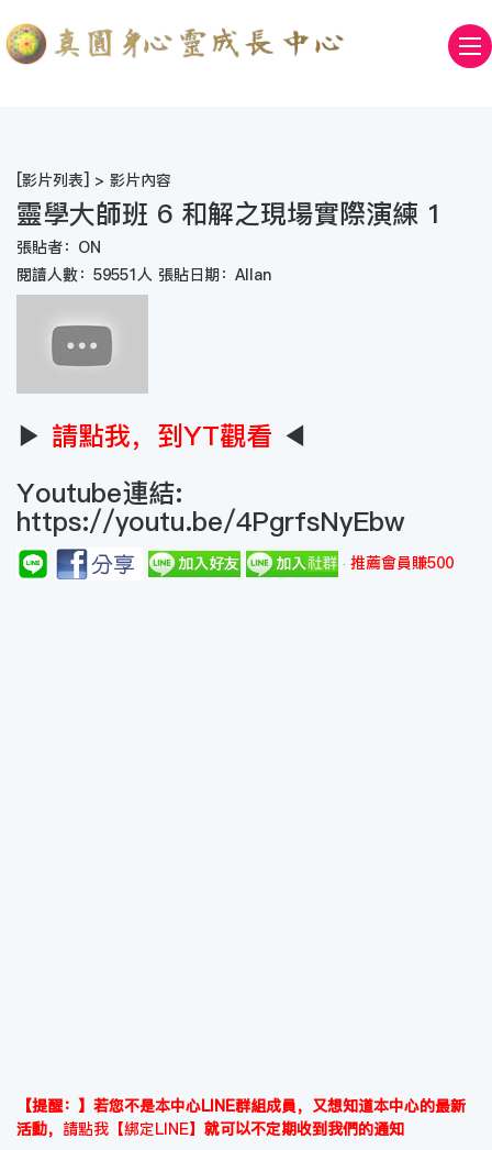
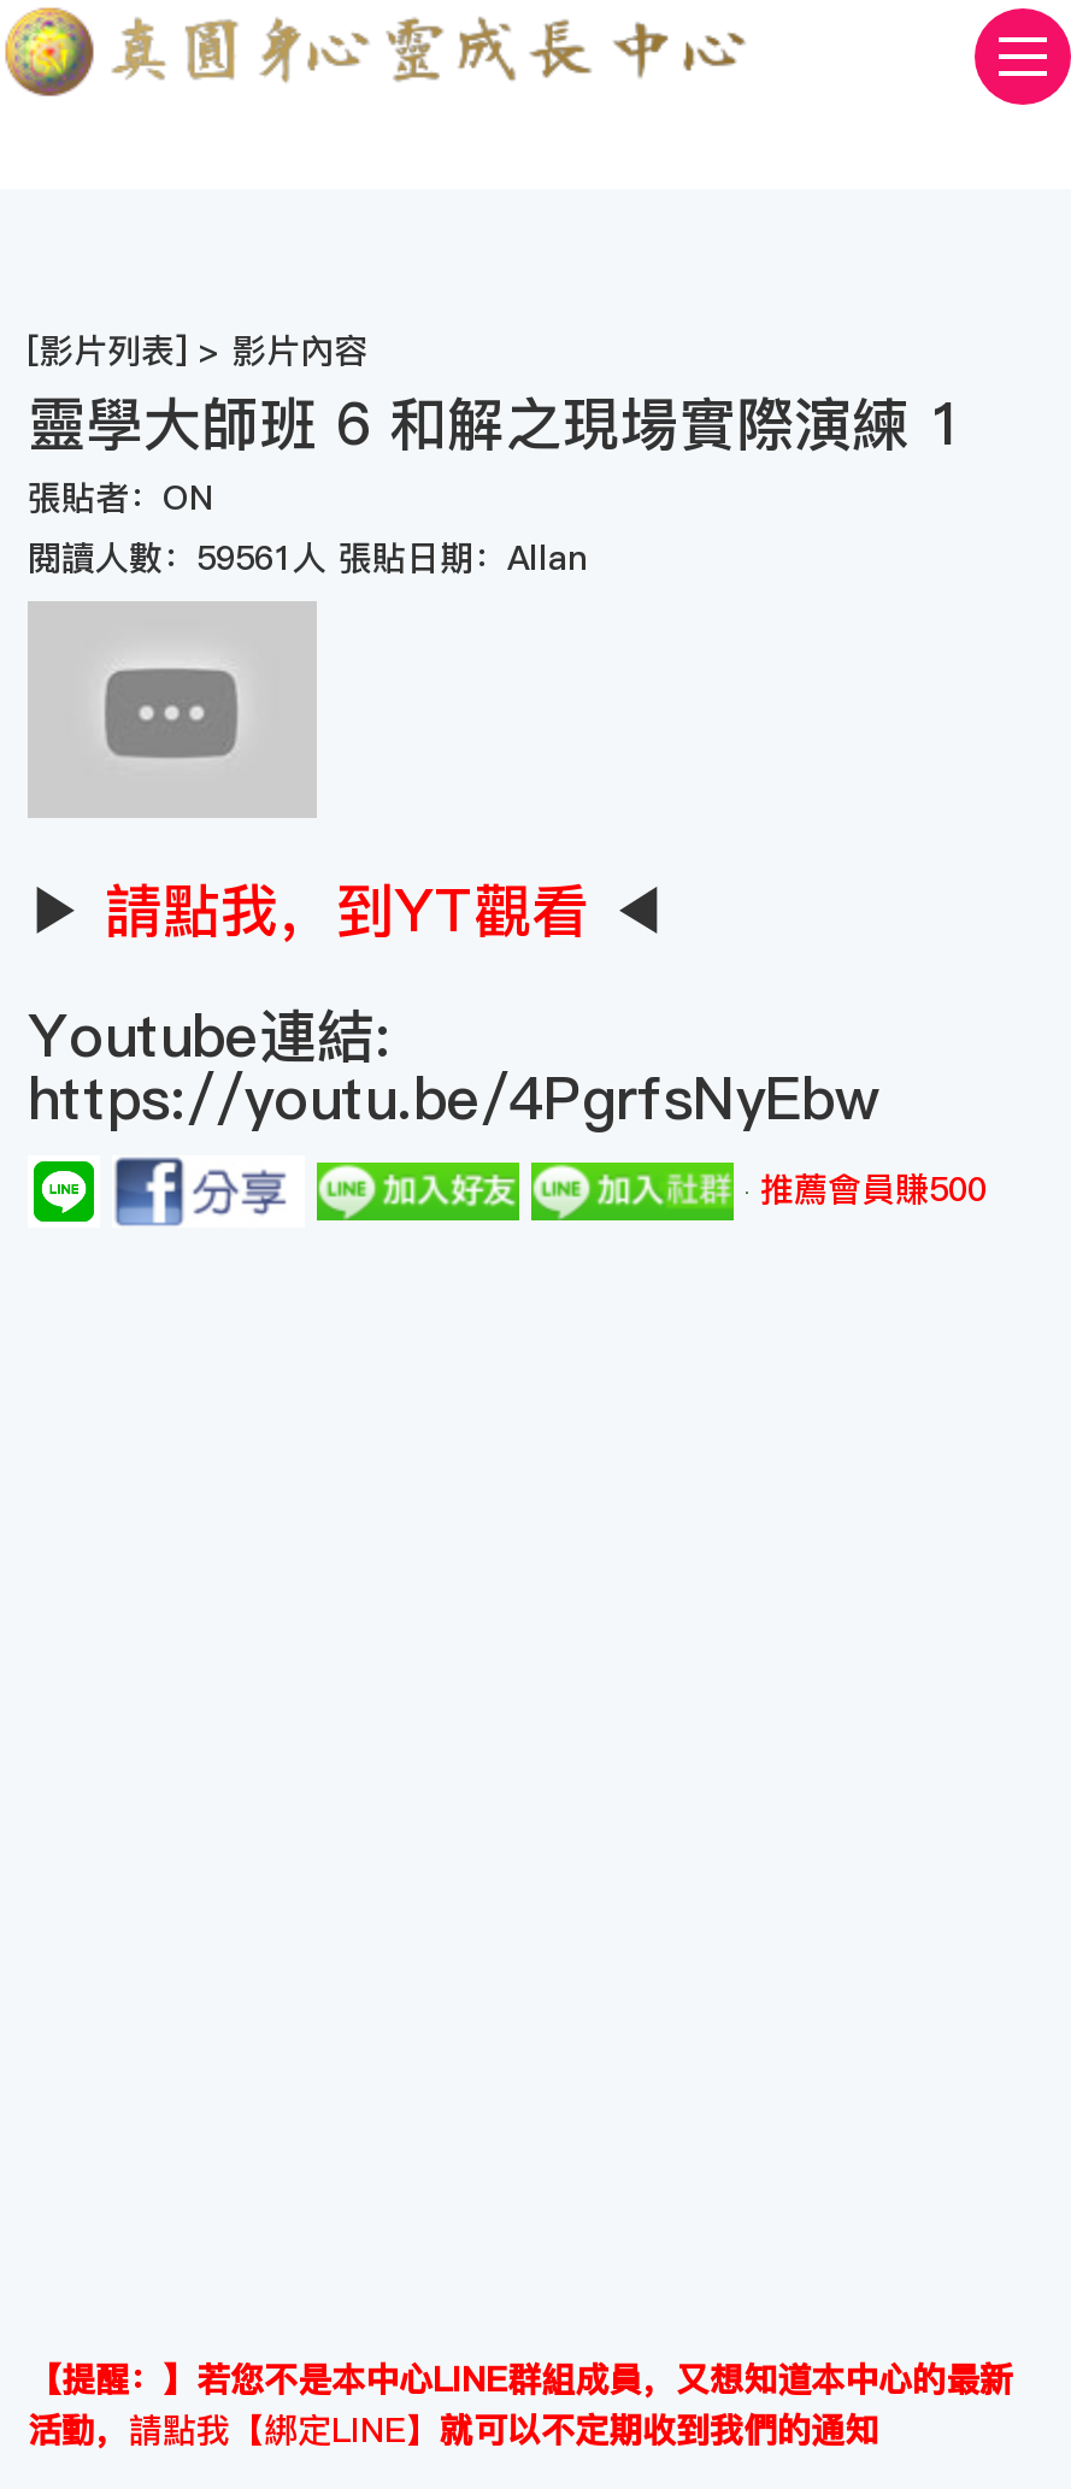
[16,264,277,286] 閱讀人數：59551人 張貼日期：Allan -> [28,534,599,582] 閱讀人數：59561人 張貼日期：Allan

